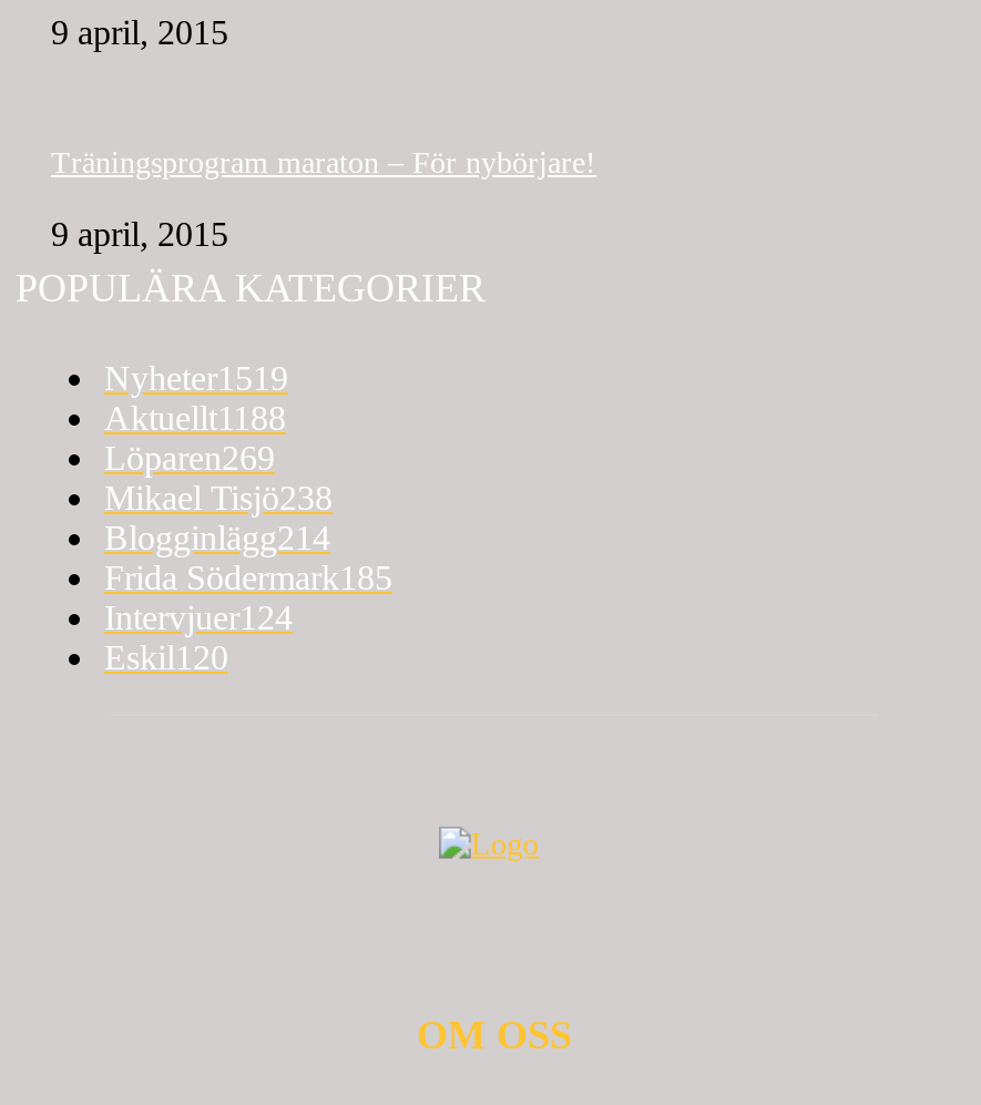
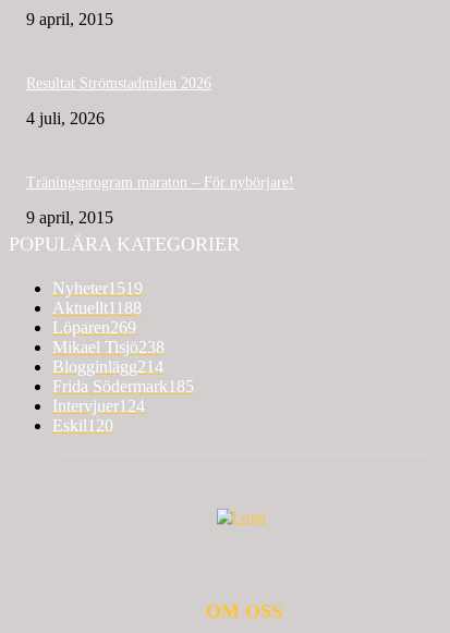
none -> [26,75,211,127] Resultat Strömstadmilen 2026 | 4 juli, 2026

